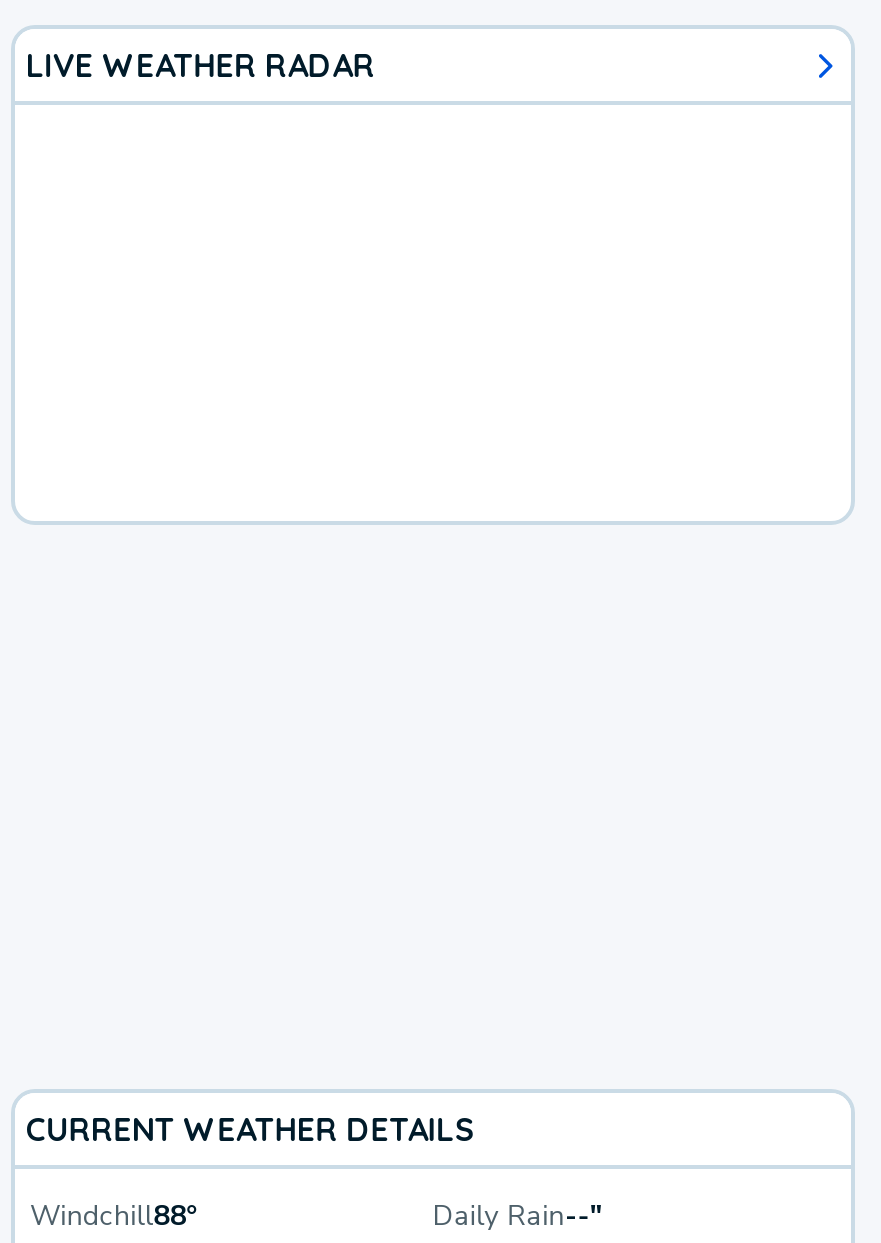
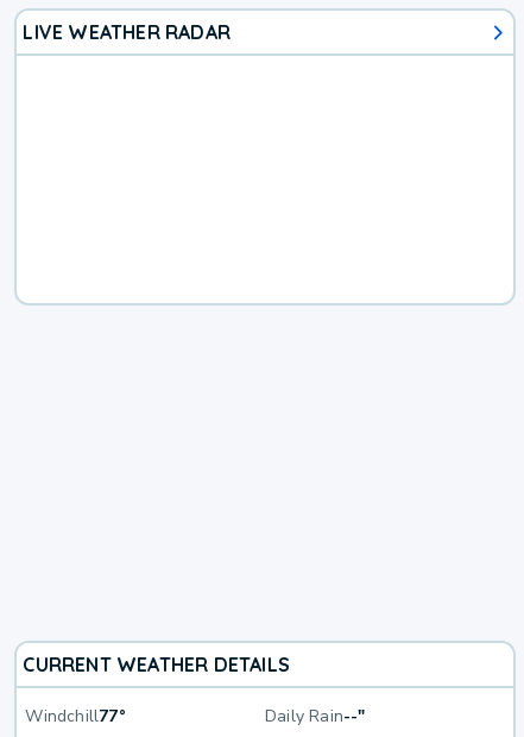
[30,1196,199,1234] Windchill88° -> [25,704,126,727] Windchill77°

